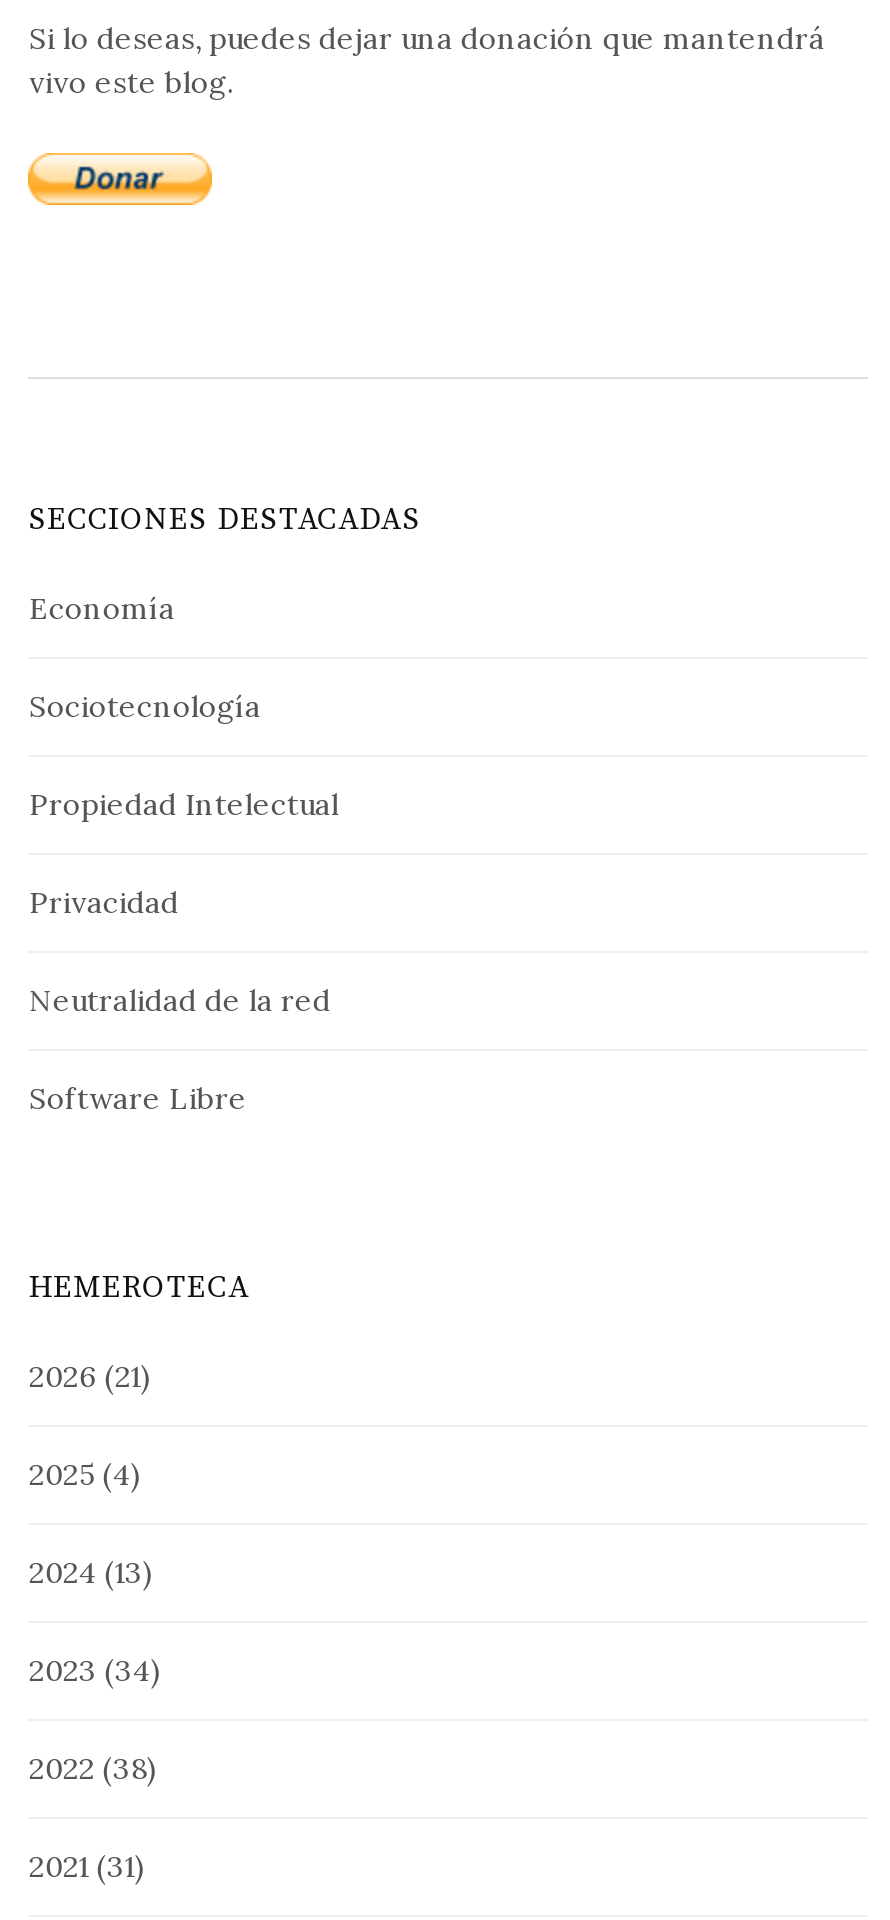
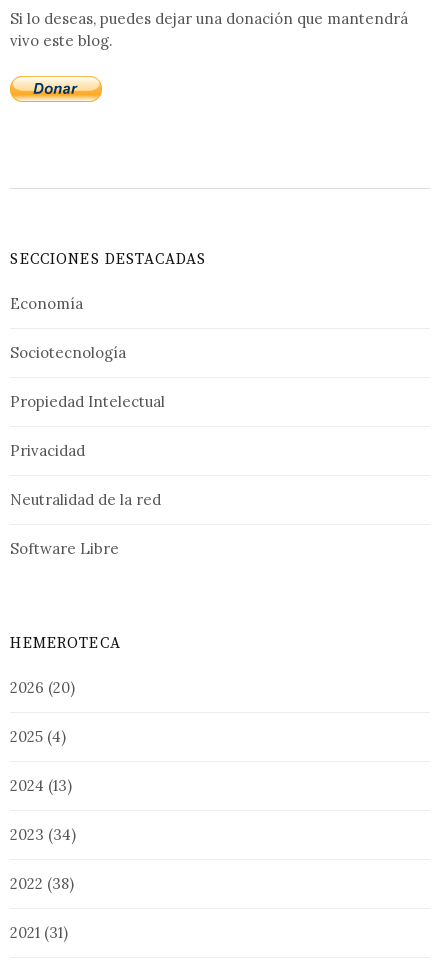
[29,1356,151,1394] 2026 (21) -> [10,678,75,697] 2026 (20)

